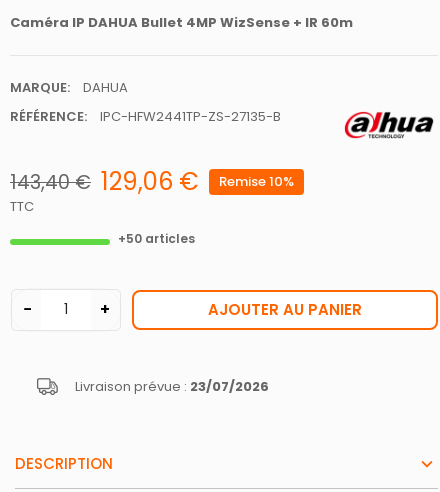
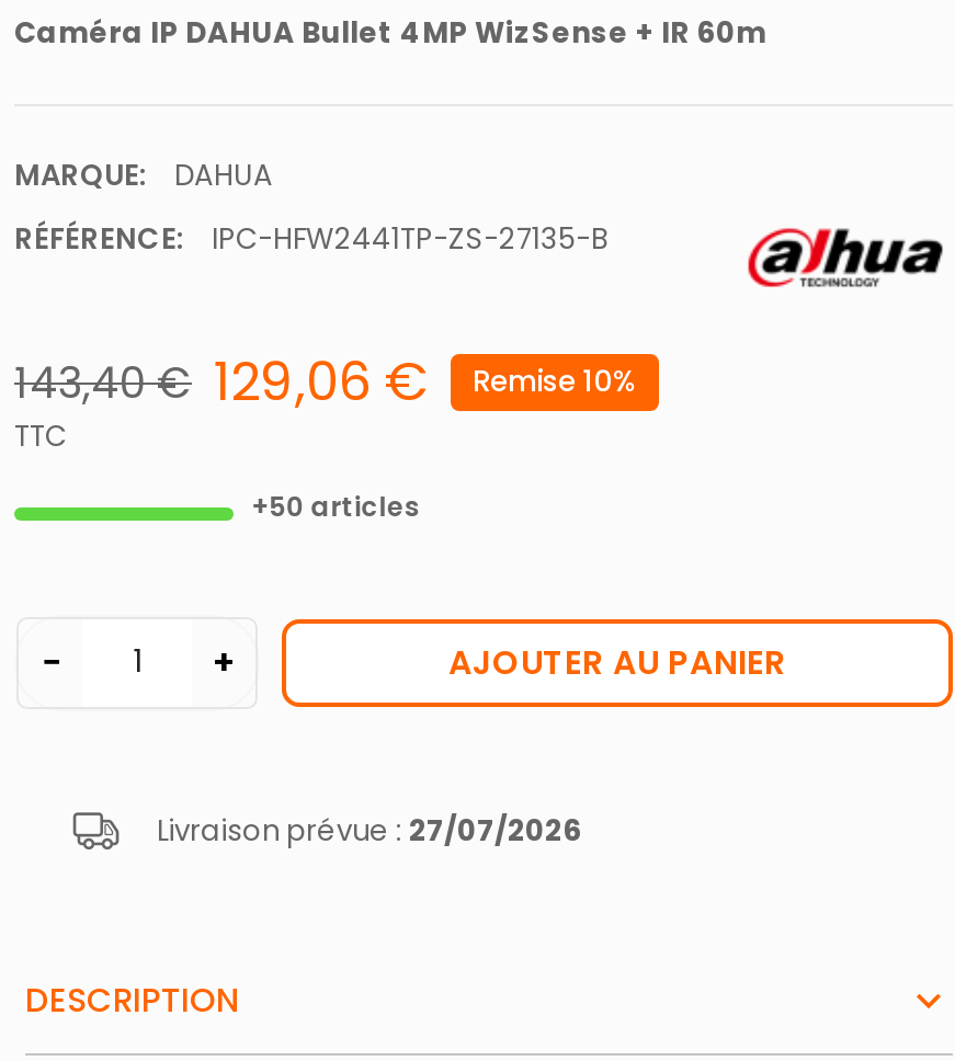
[75,377,269,396] Livraison prévue : 23/07/2026 -> [157,810,582,852] Livraison prévue : 27/07/2026

